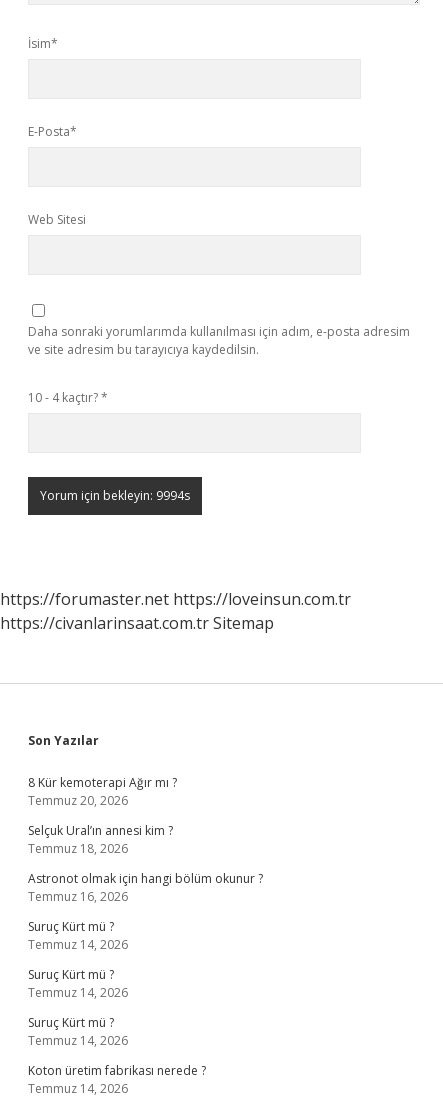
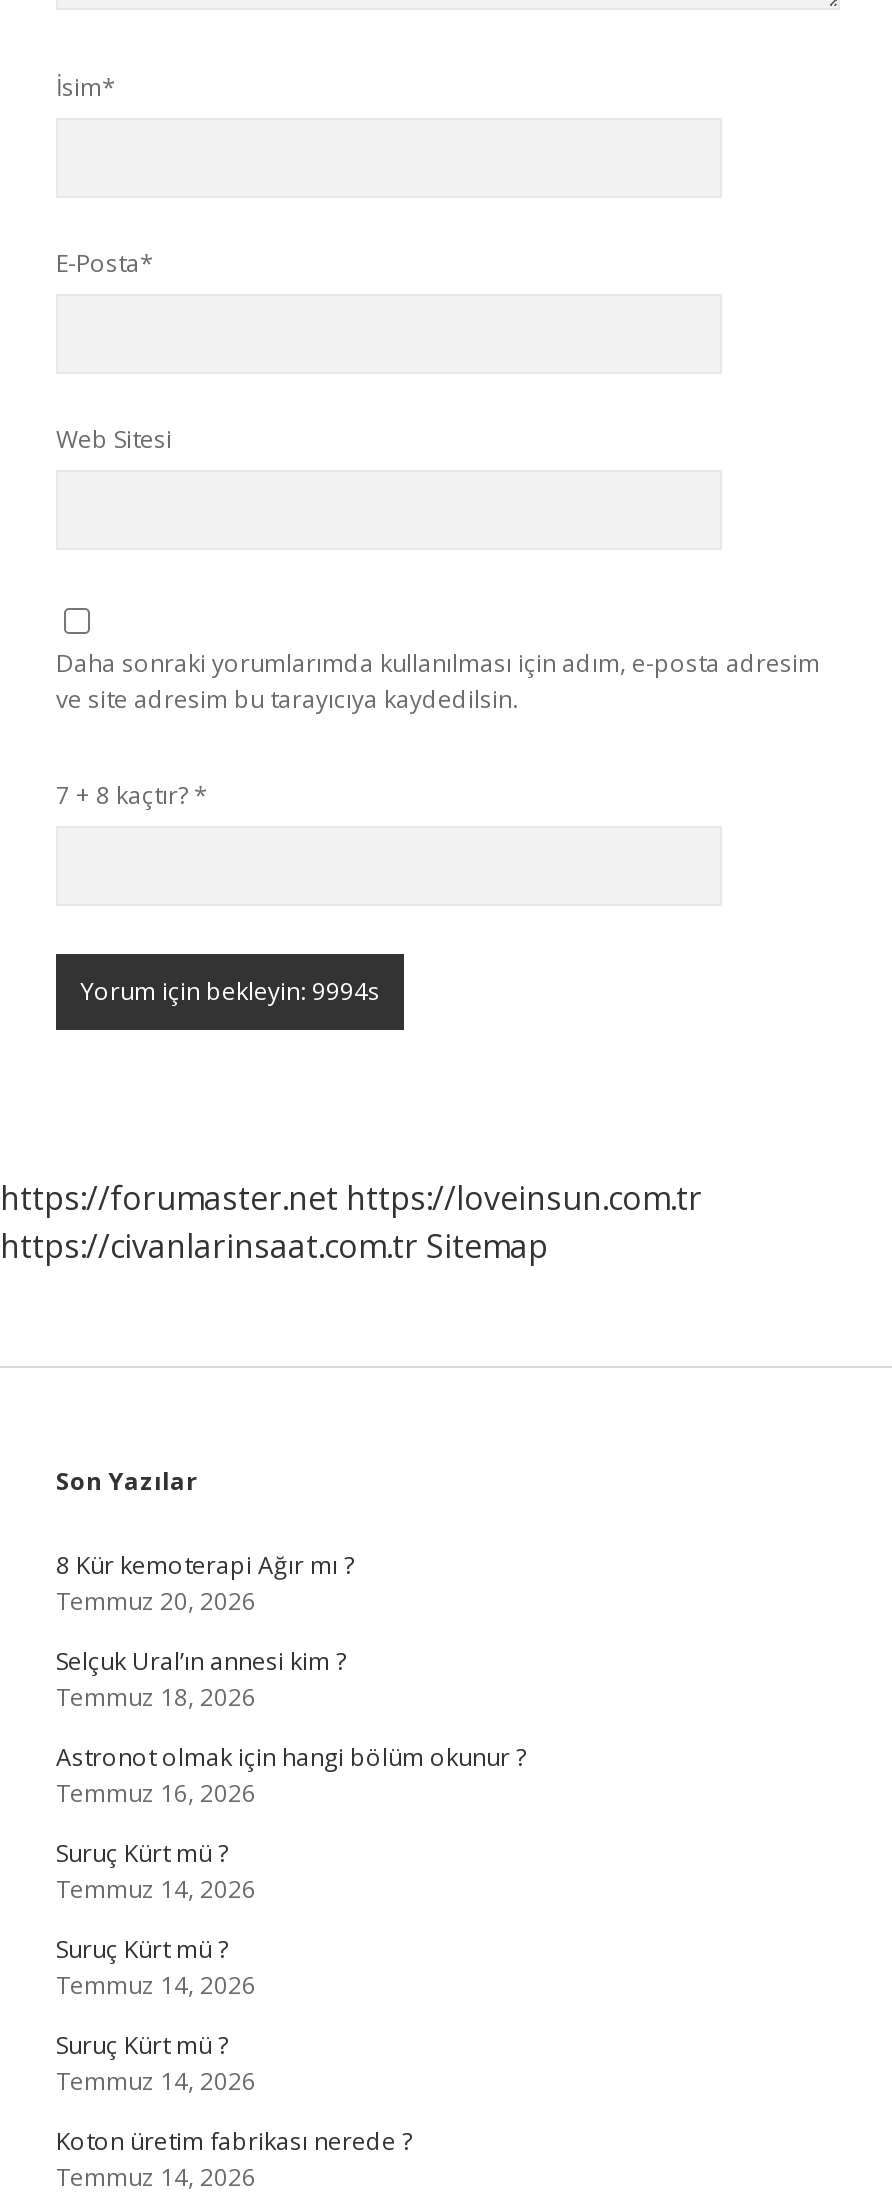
[28,389,108,406] 10 - 4 kaçtır? * -> [56,778,208,812] 7 + 8 kaçtır? *

